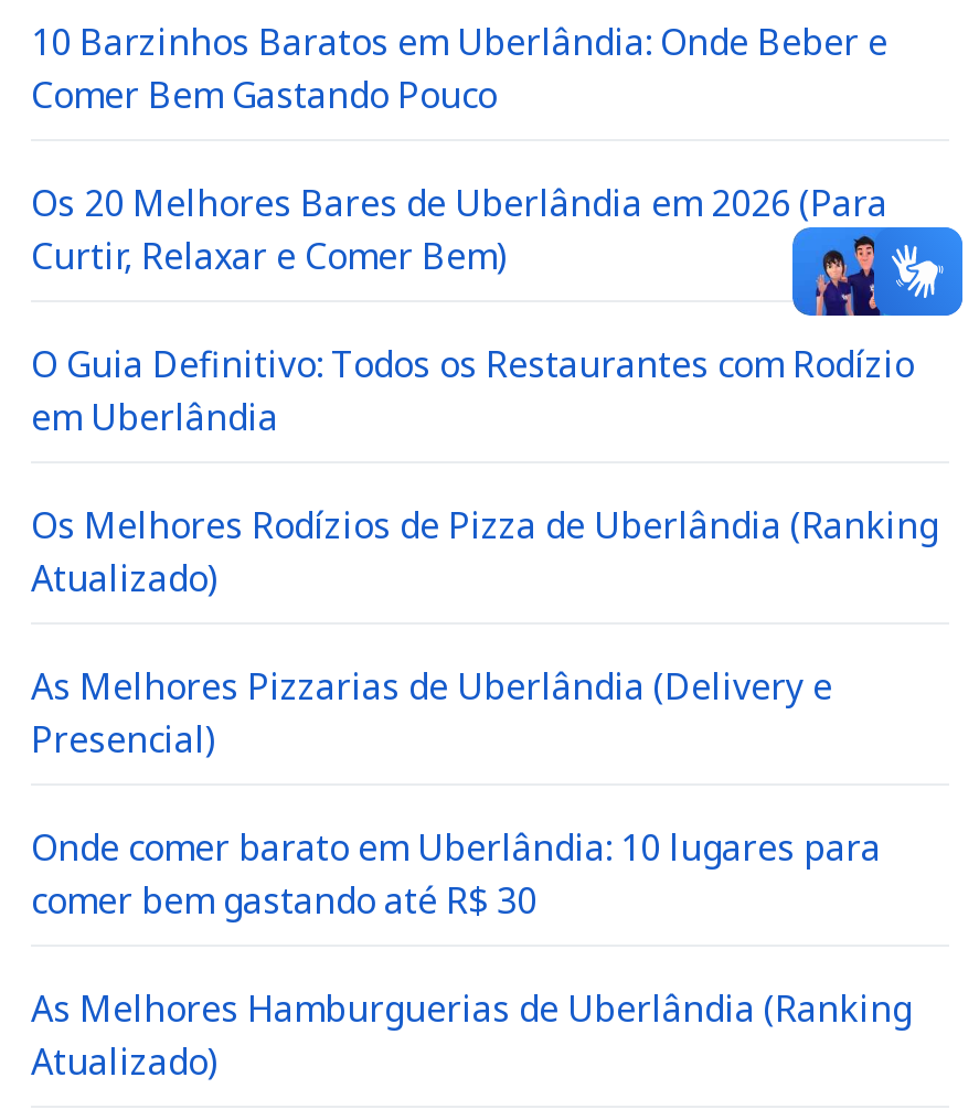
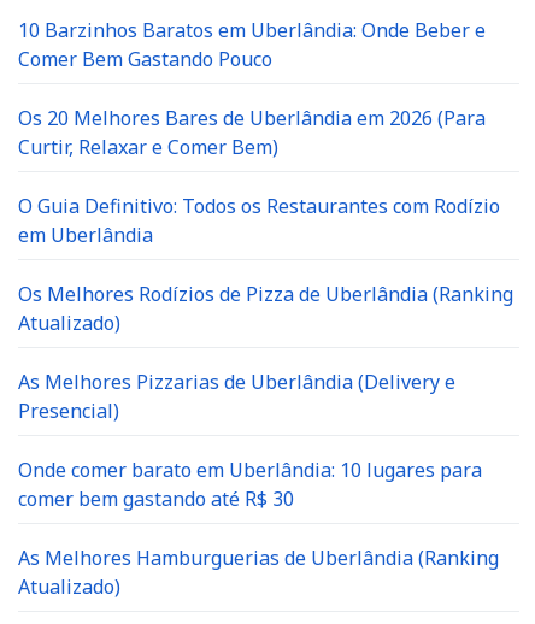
[790,225,965,318] [image] -> none

